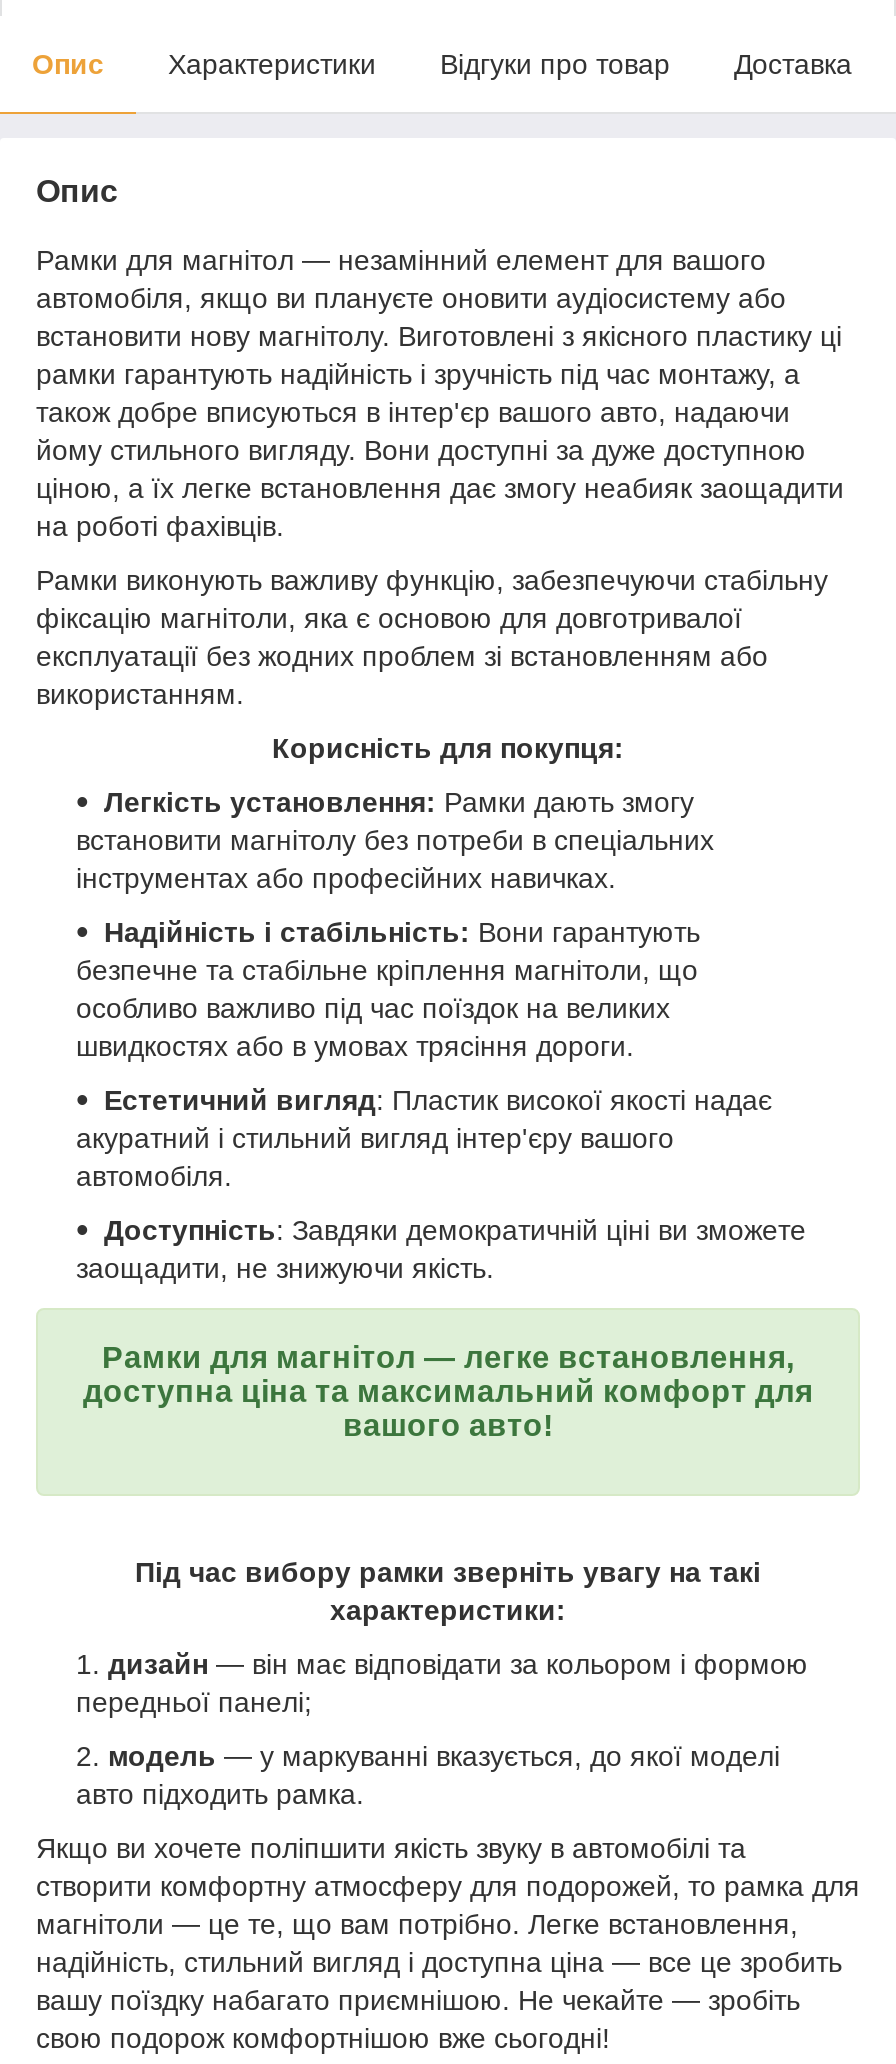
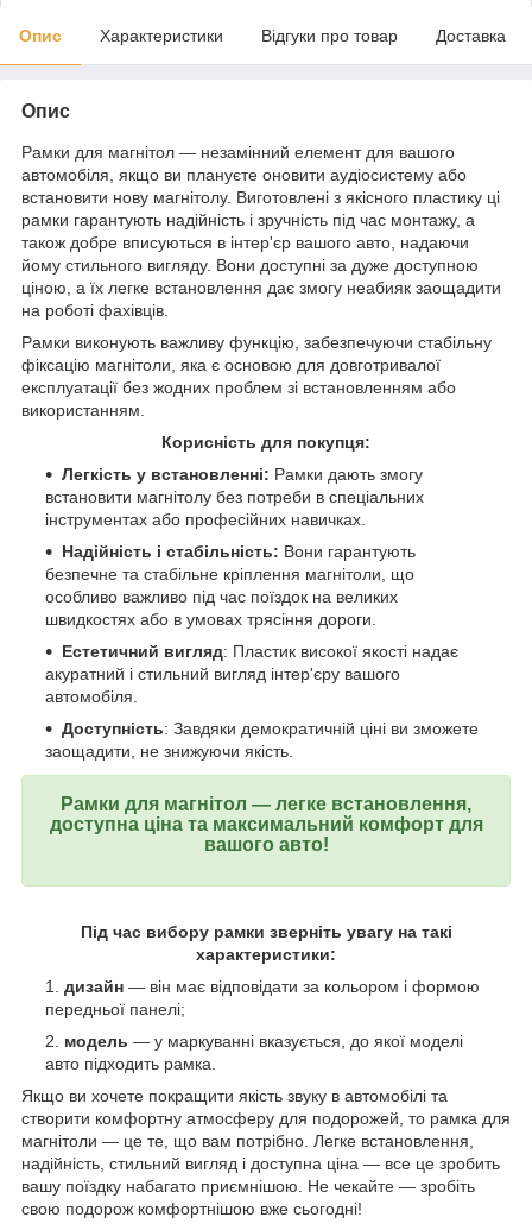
[104,786,694,818] Легкість установлення: Рамки дають змогу -> [62,464,423,483] Легкість у встановленні: Рамки дають змогу
[36,1831,746,1863] Якщо ви хочете поліпшити якість звуку в автомобілі та -> [21,1086,448,1105] Якщо ви хочете покращити якість звуку в автомобілі та

